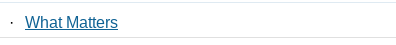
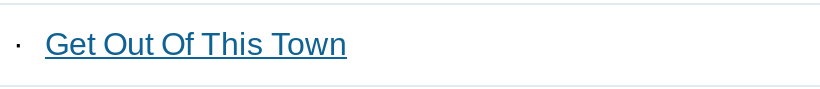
[25,14,118,31] What Matters -> [45,26,347,60] Get Out Of This Town

